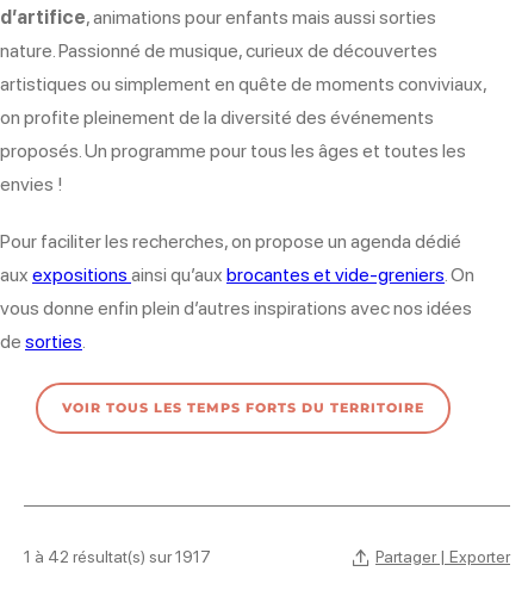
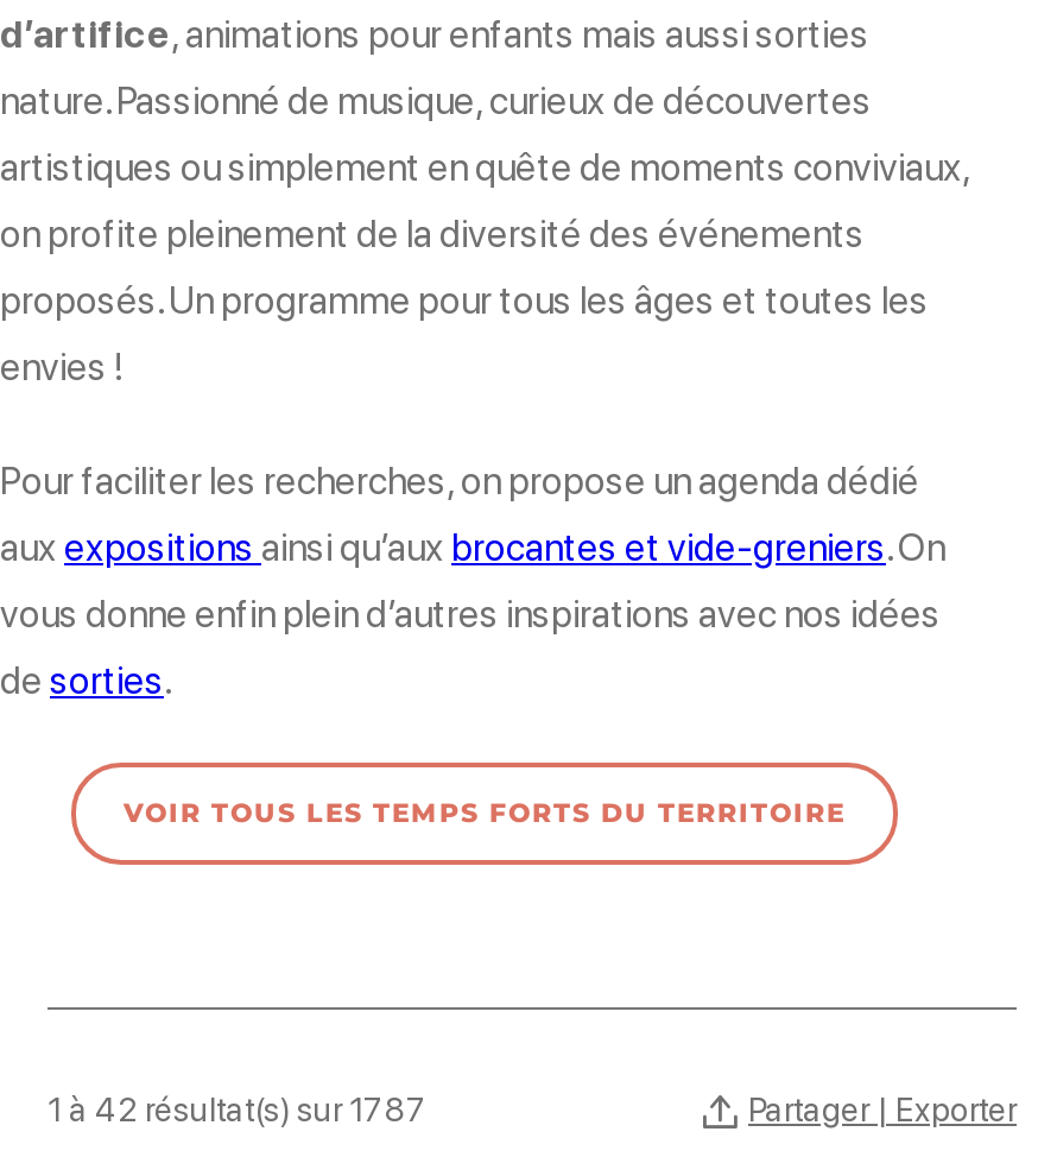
[24,547,211,566] 1 à 42 résultat(s) sur 1917 -> [48,1090,428,1128] 1 à 42 résultat(s) sur 1787

